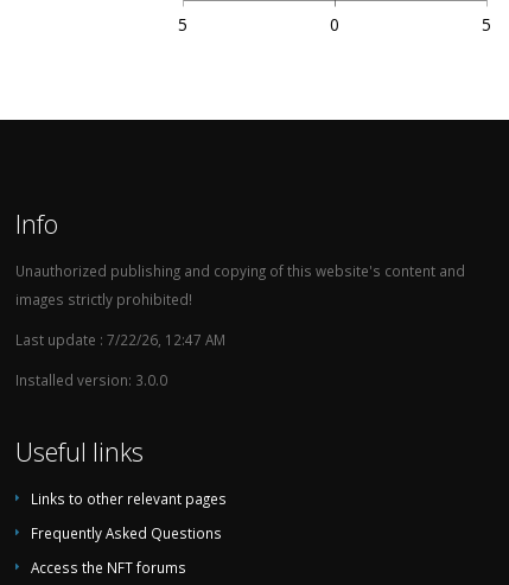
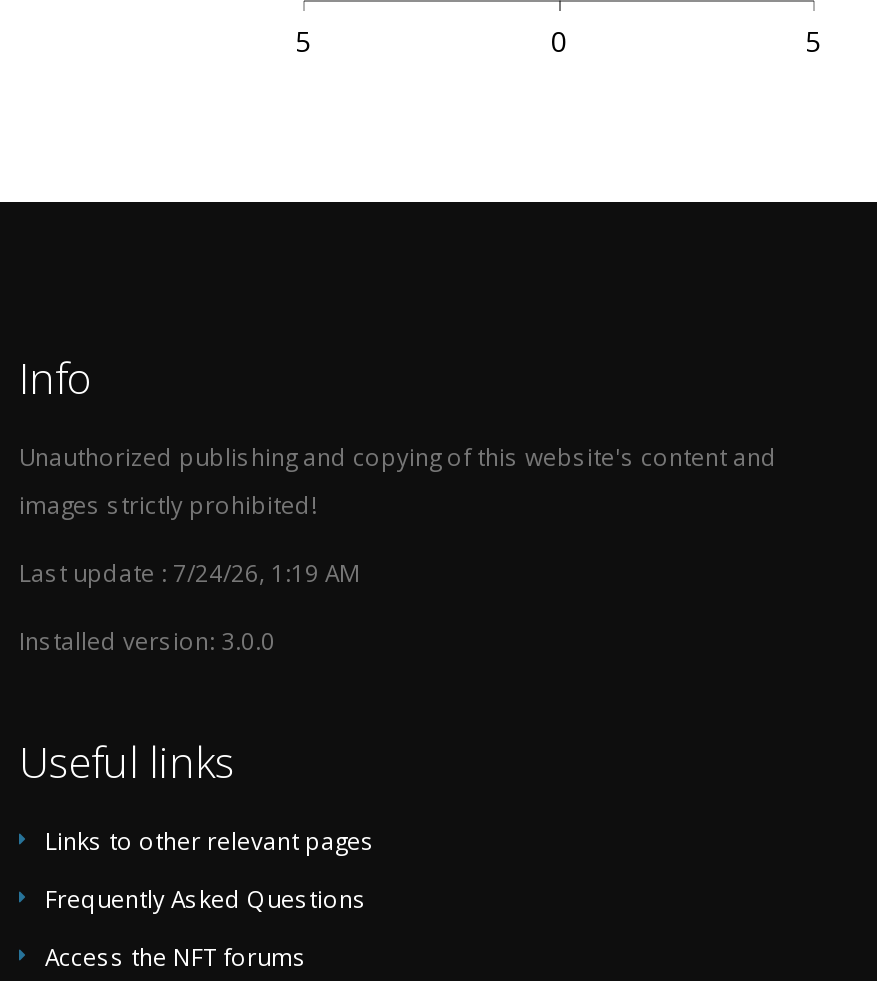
[15,330,225,349] Last update : 7/22/26, 12:47 AM -> [19,556,359,588] Last update : 7/24/26, 1:19 AM

